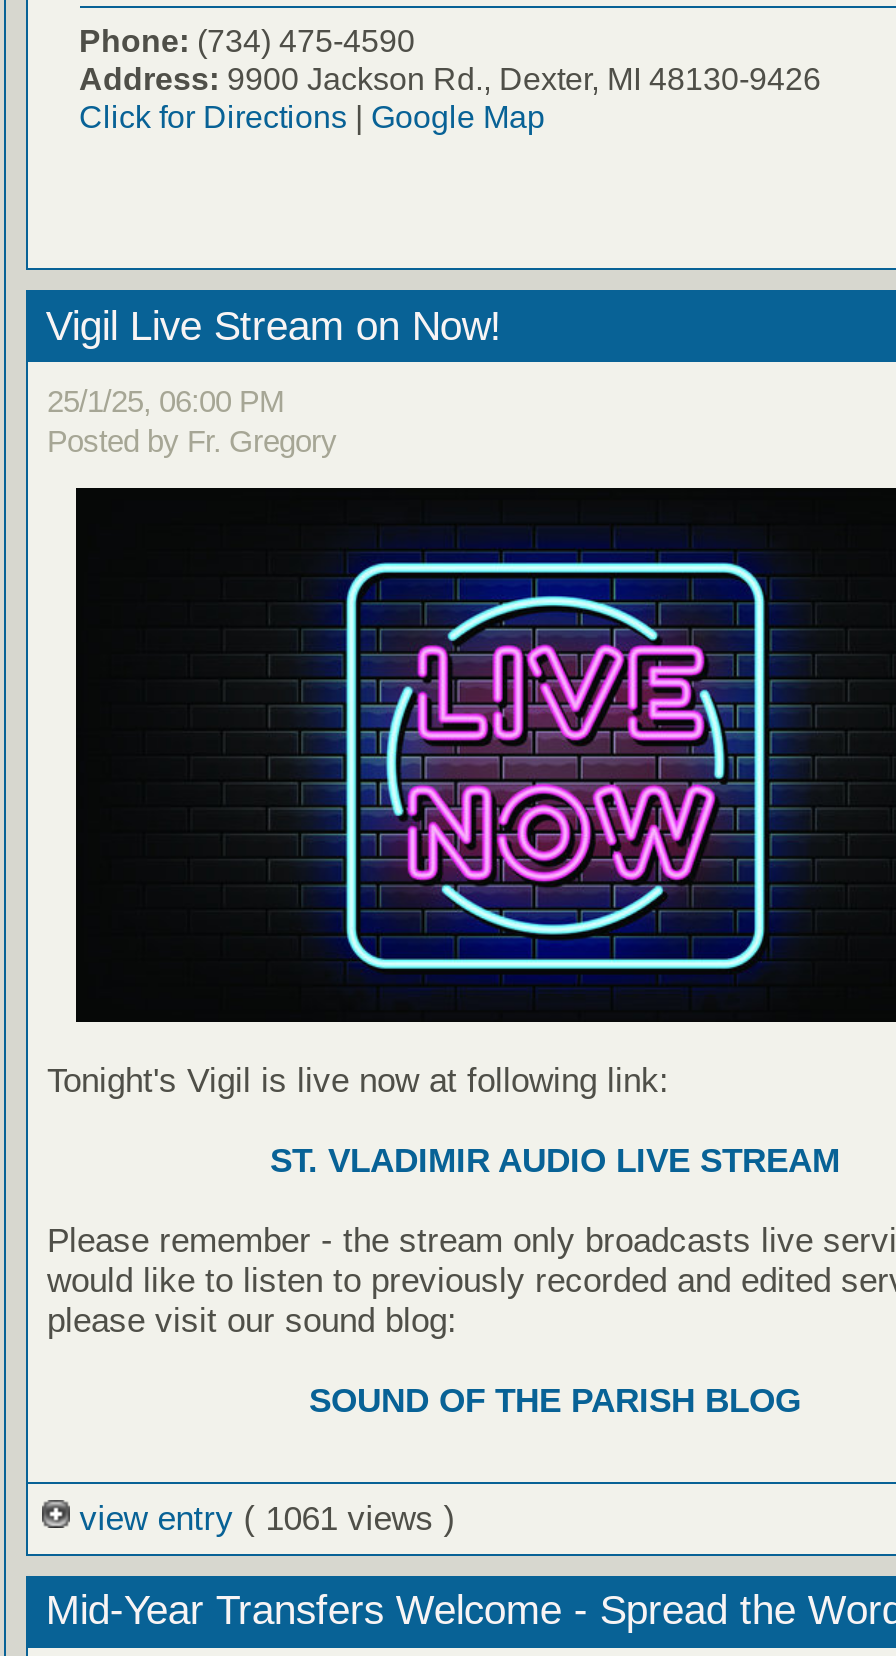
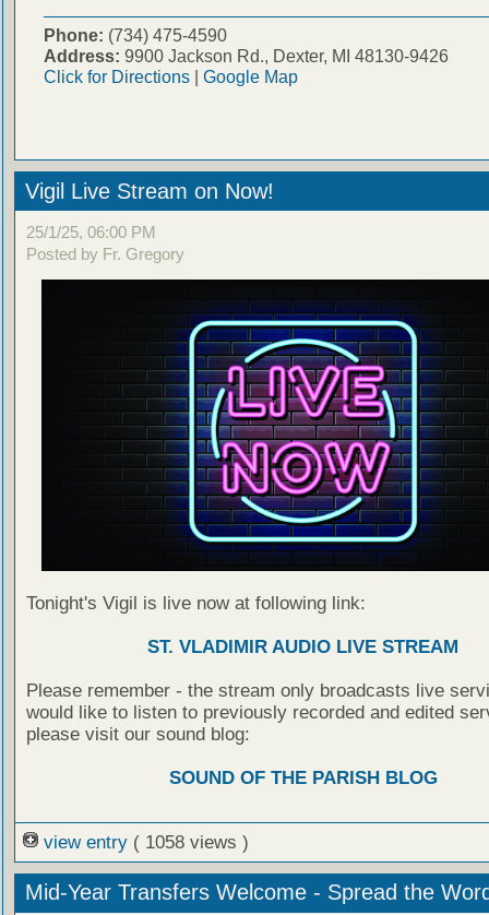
[69,1499,455,1537] view entry ( 1061 views ) -> [38,832,249,852] view entry ( 1058 views )

